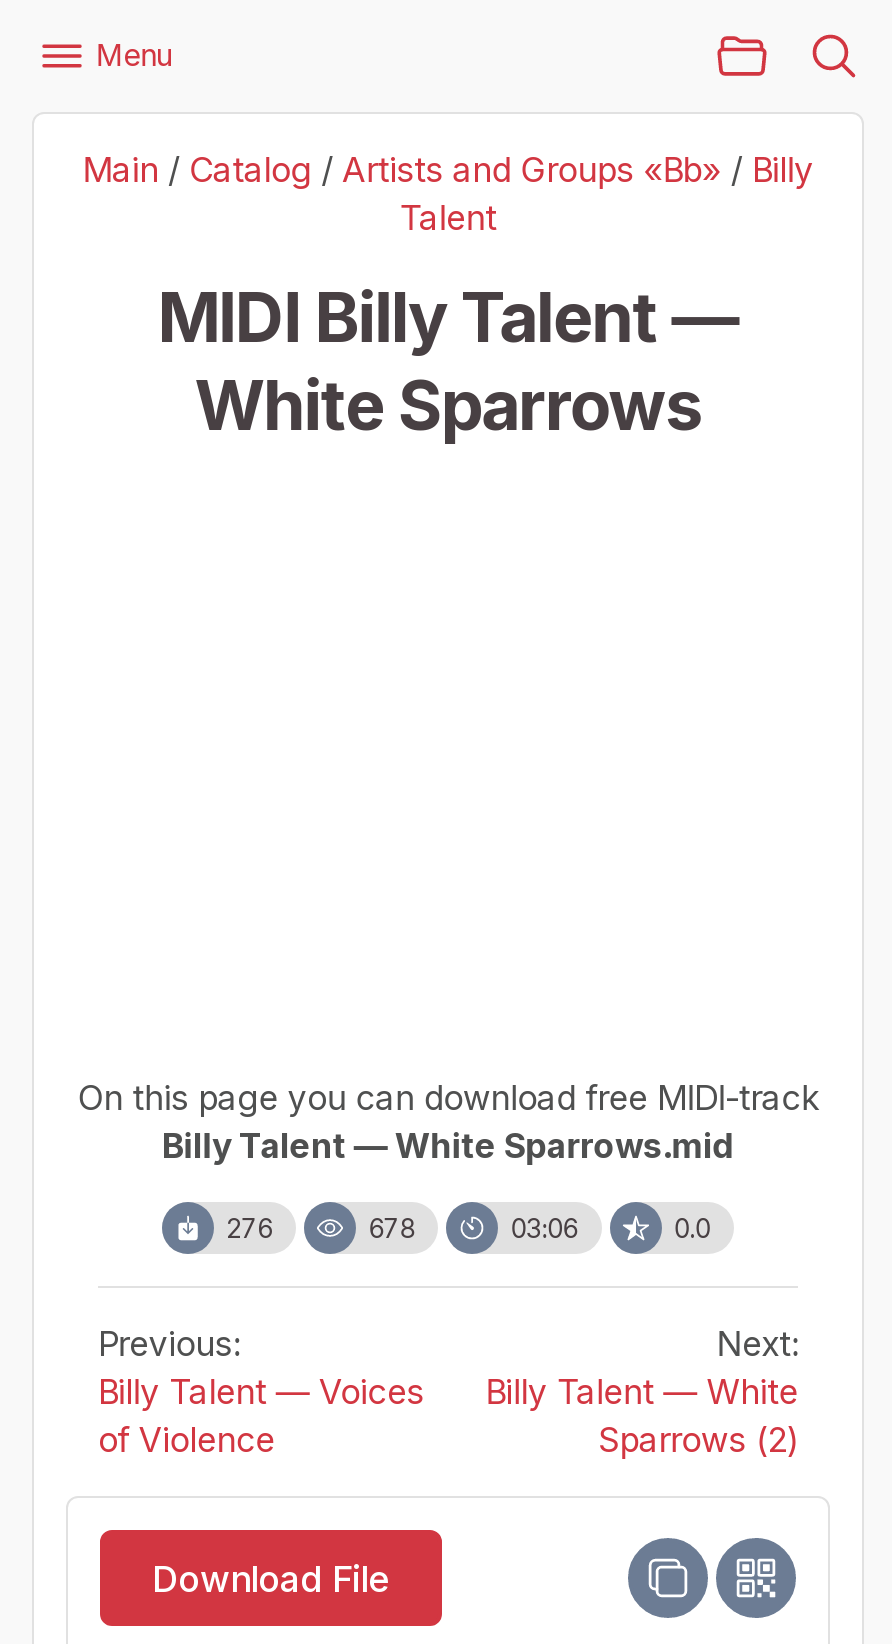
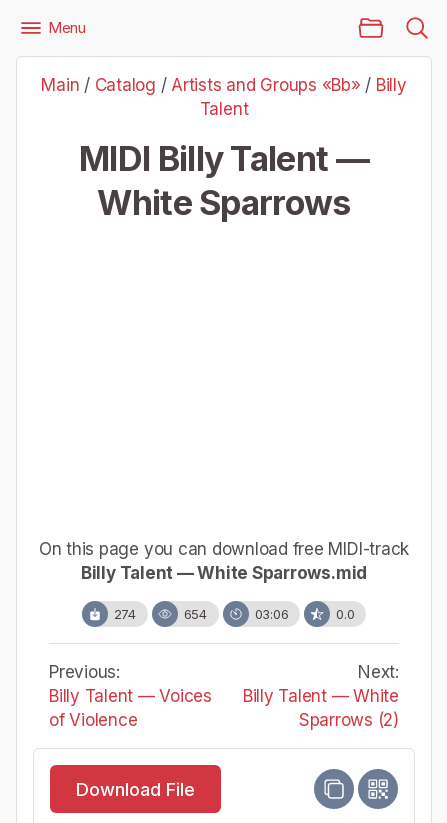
[226,1211,273,1243] 276 -> [113,605,136,621] 274
[368,1211,415,1243] 678 -> [184,605,207,621] 654

